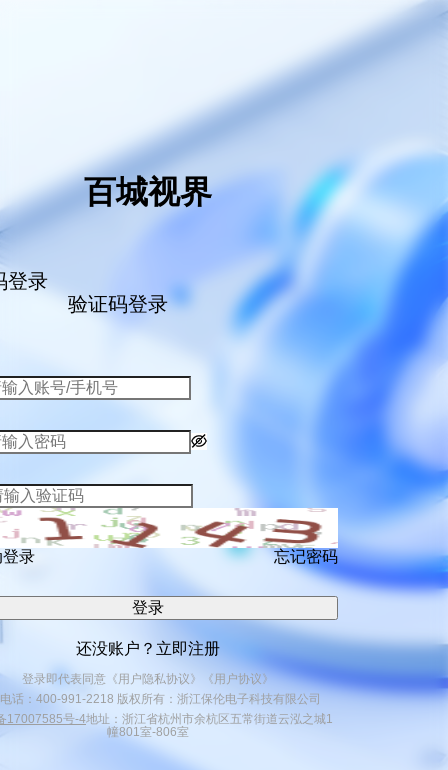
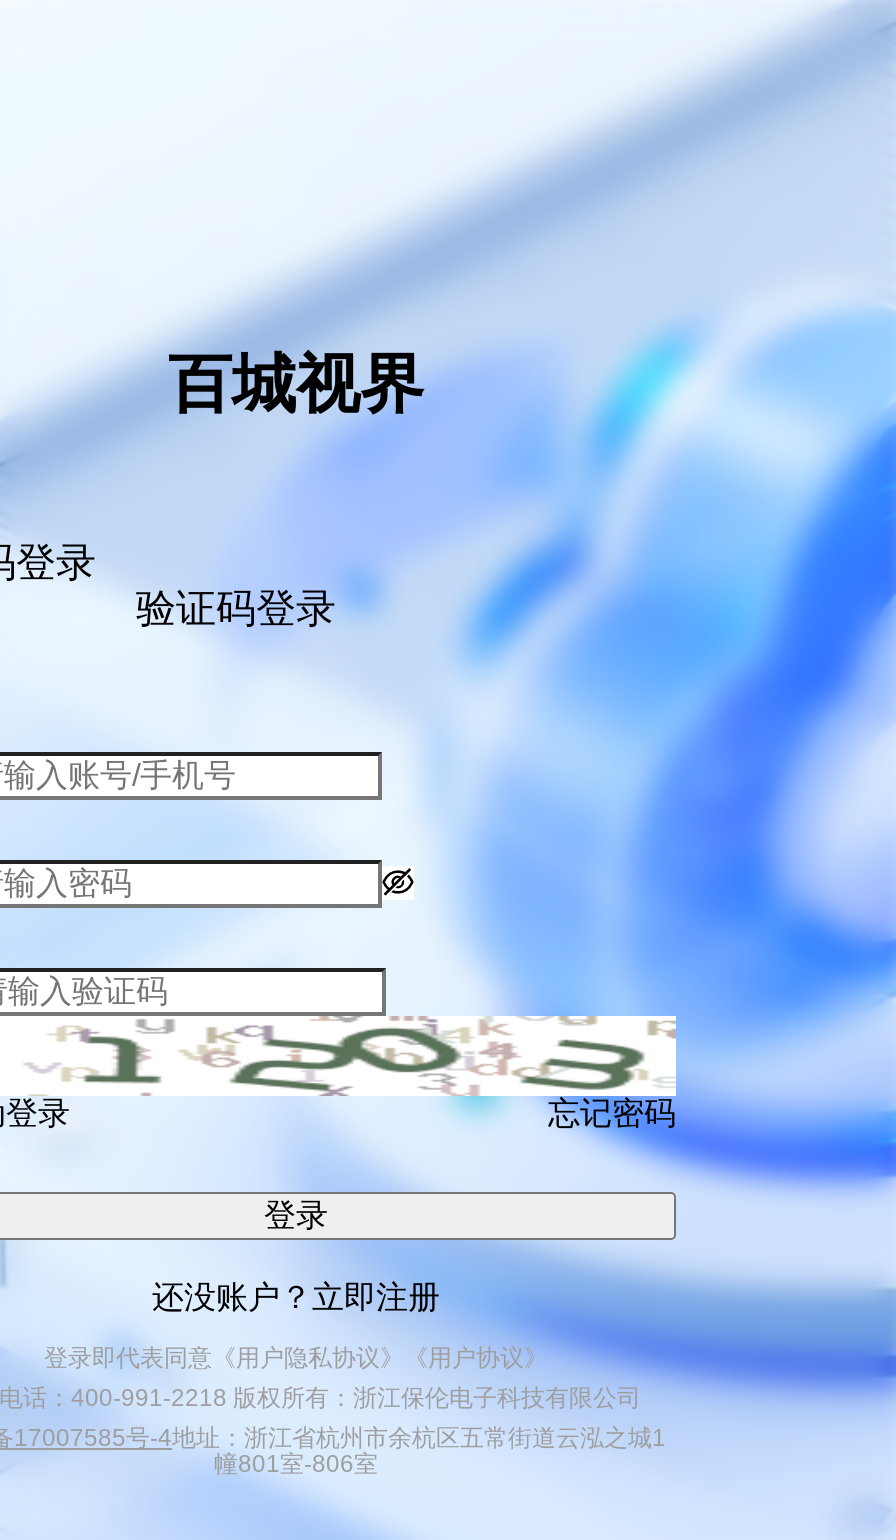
[3,507,338,549] [image] -> [6,1014,676,1096] [image]

